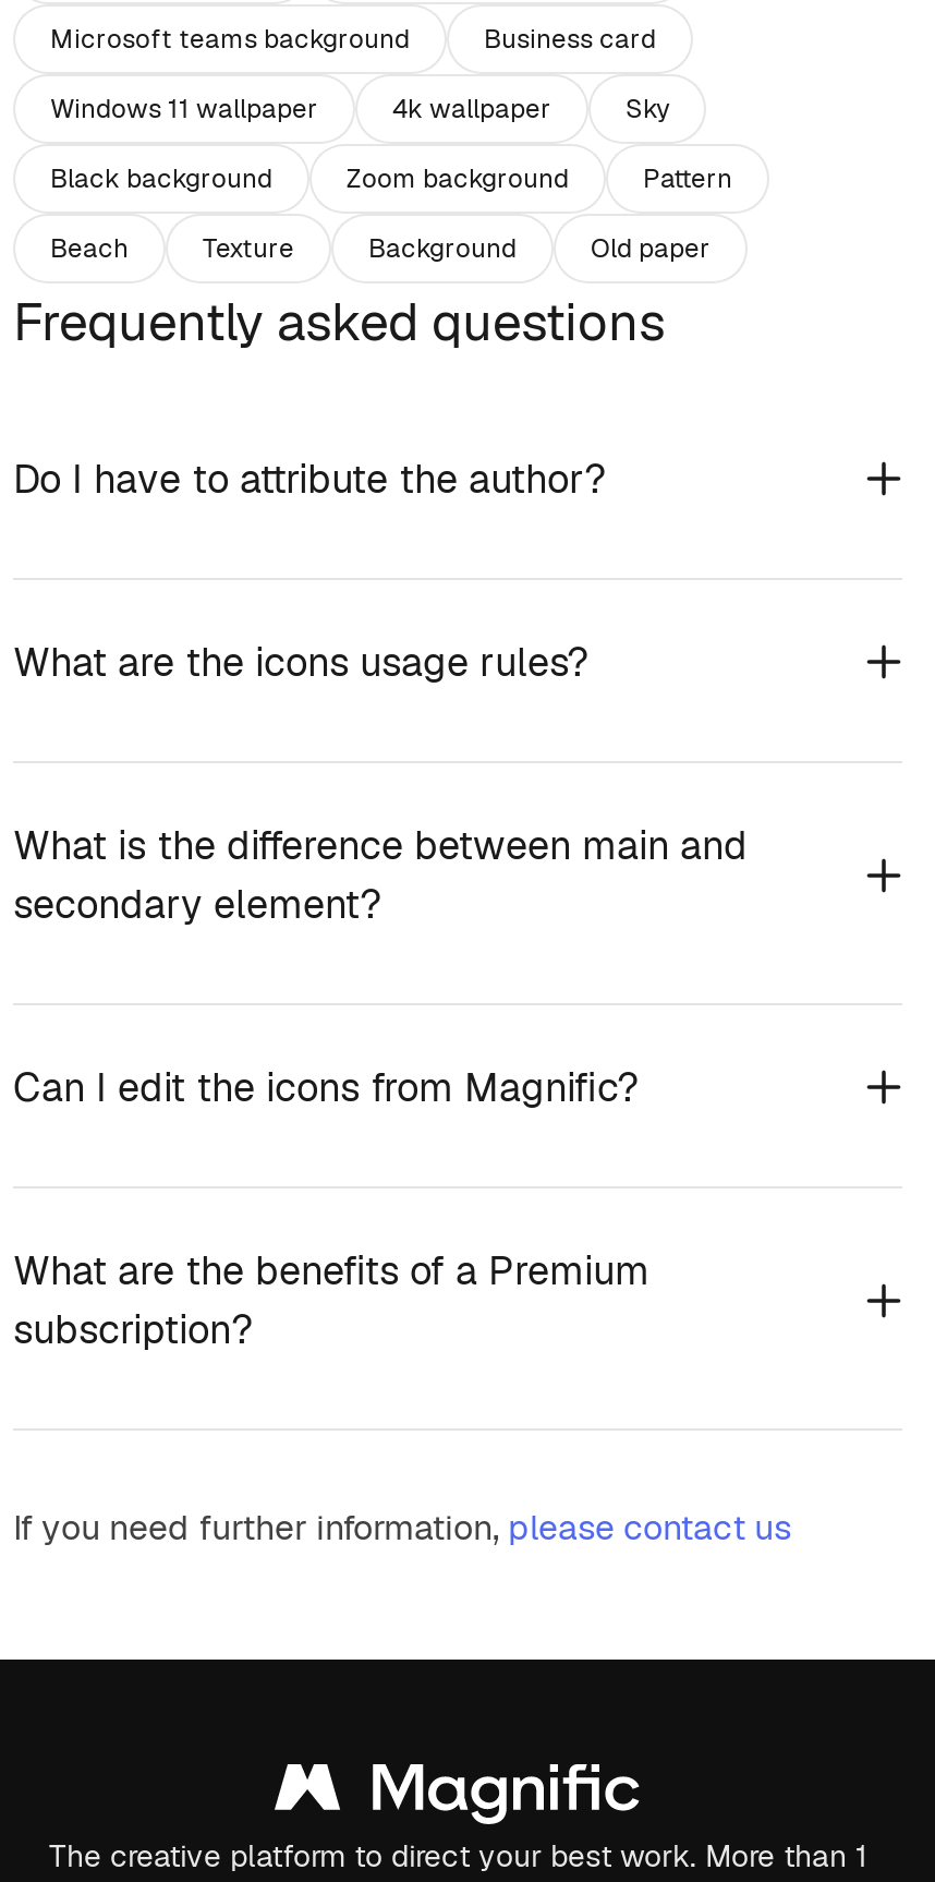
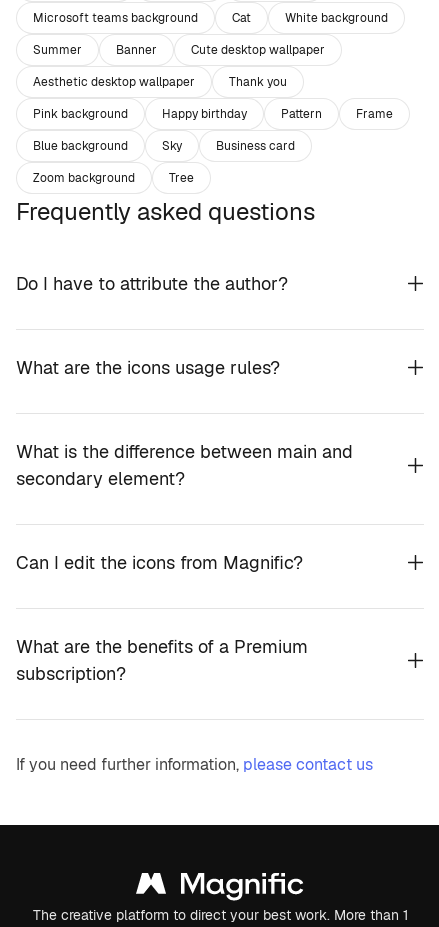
moved [347,21,669,195] -> [33,137,295,185]: Sky | Business card | Zoom background
[50,91,551,195] Windows 11 wallpaper | 4k wallpaper | Black background -> [33,9,388,121] Cat | White background | Summer | Banner | Cute desktop wallpaper | Aesthetic desktop wallpaper | Thank you | Pink background | Happy birthday
[50,230,711,265] Beach | Texture | Background | Old paper -> [33,105,393,185] Frame | Blue background | Tree

